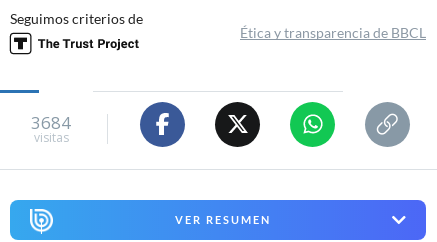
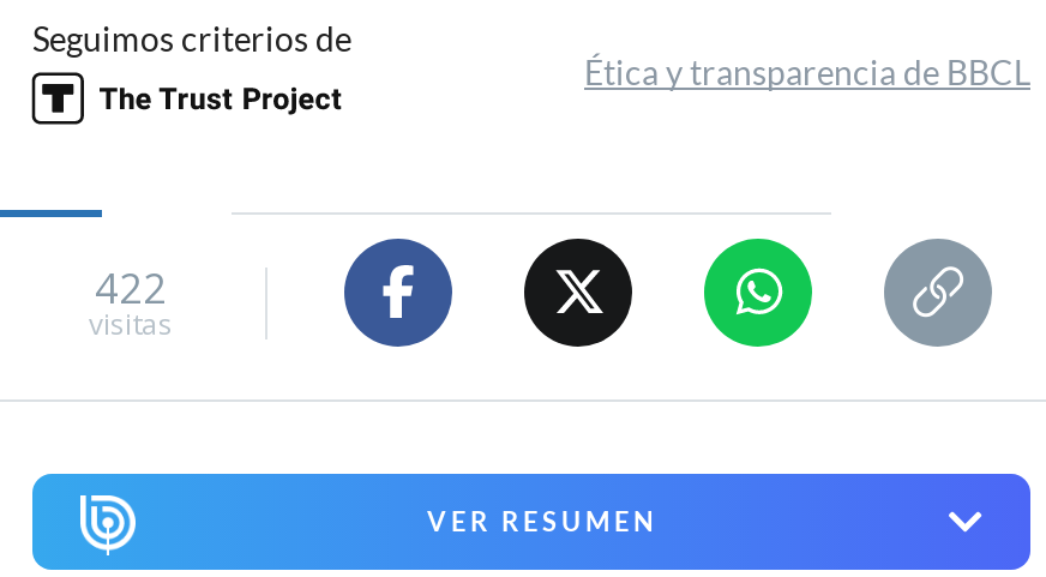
[31,111,71,134] 3684 -> [95,261,167,316] 422

